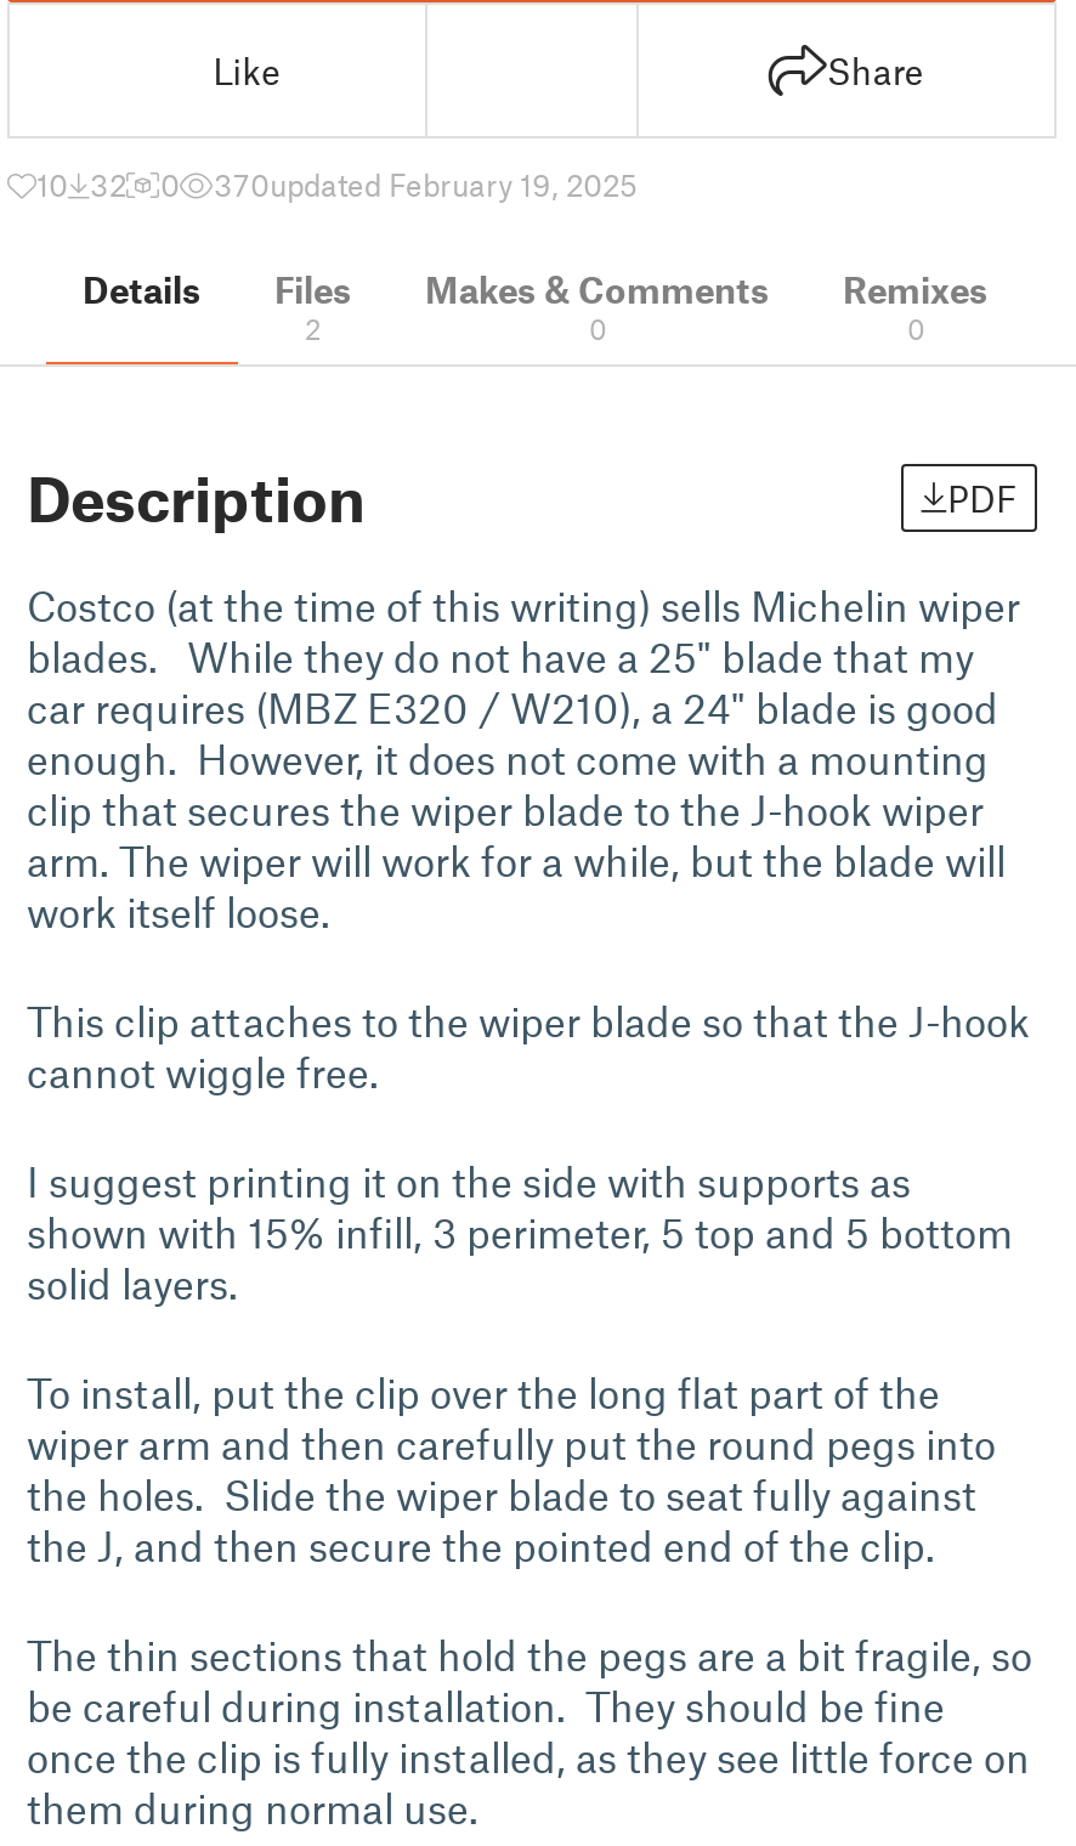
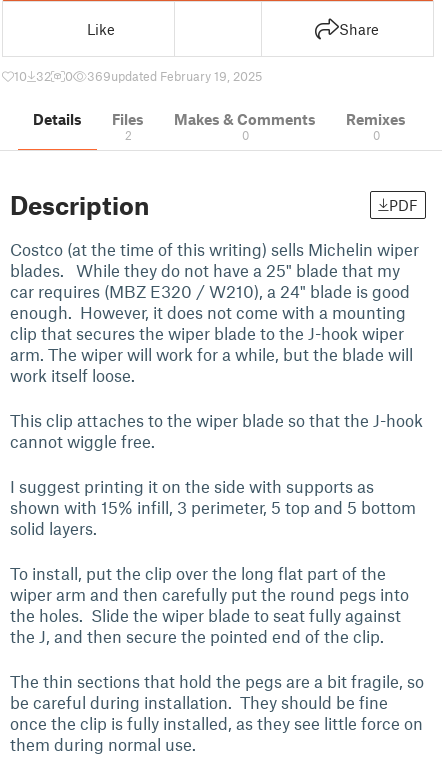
[214,165,636,204] 370updated February 19, 2025 -> [87,68,262,84] 369updated February 19, 2025

